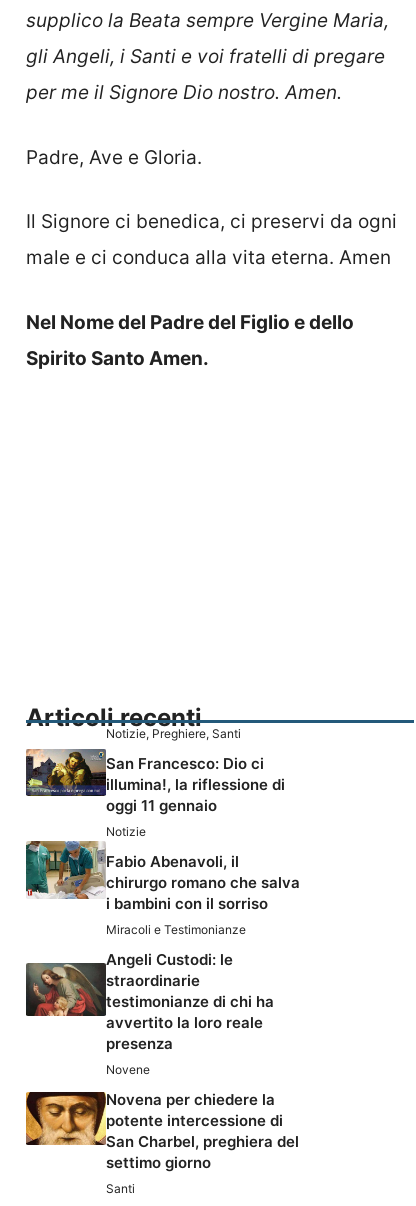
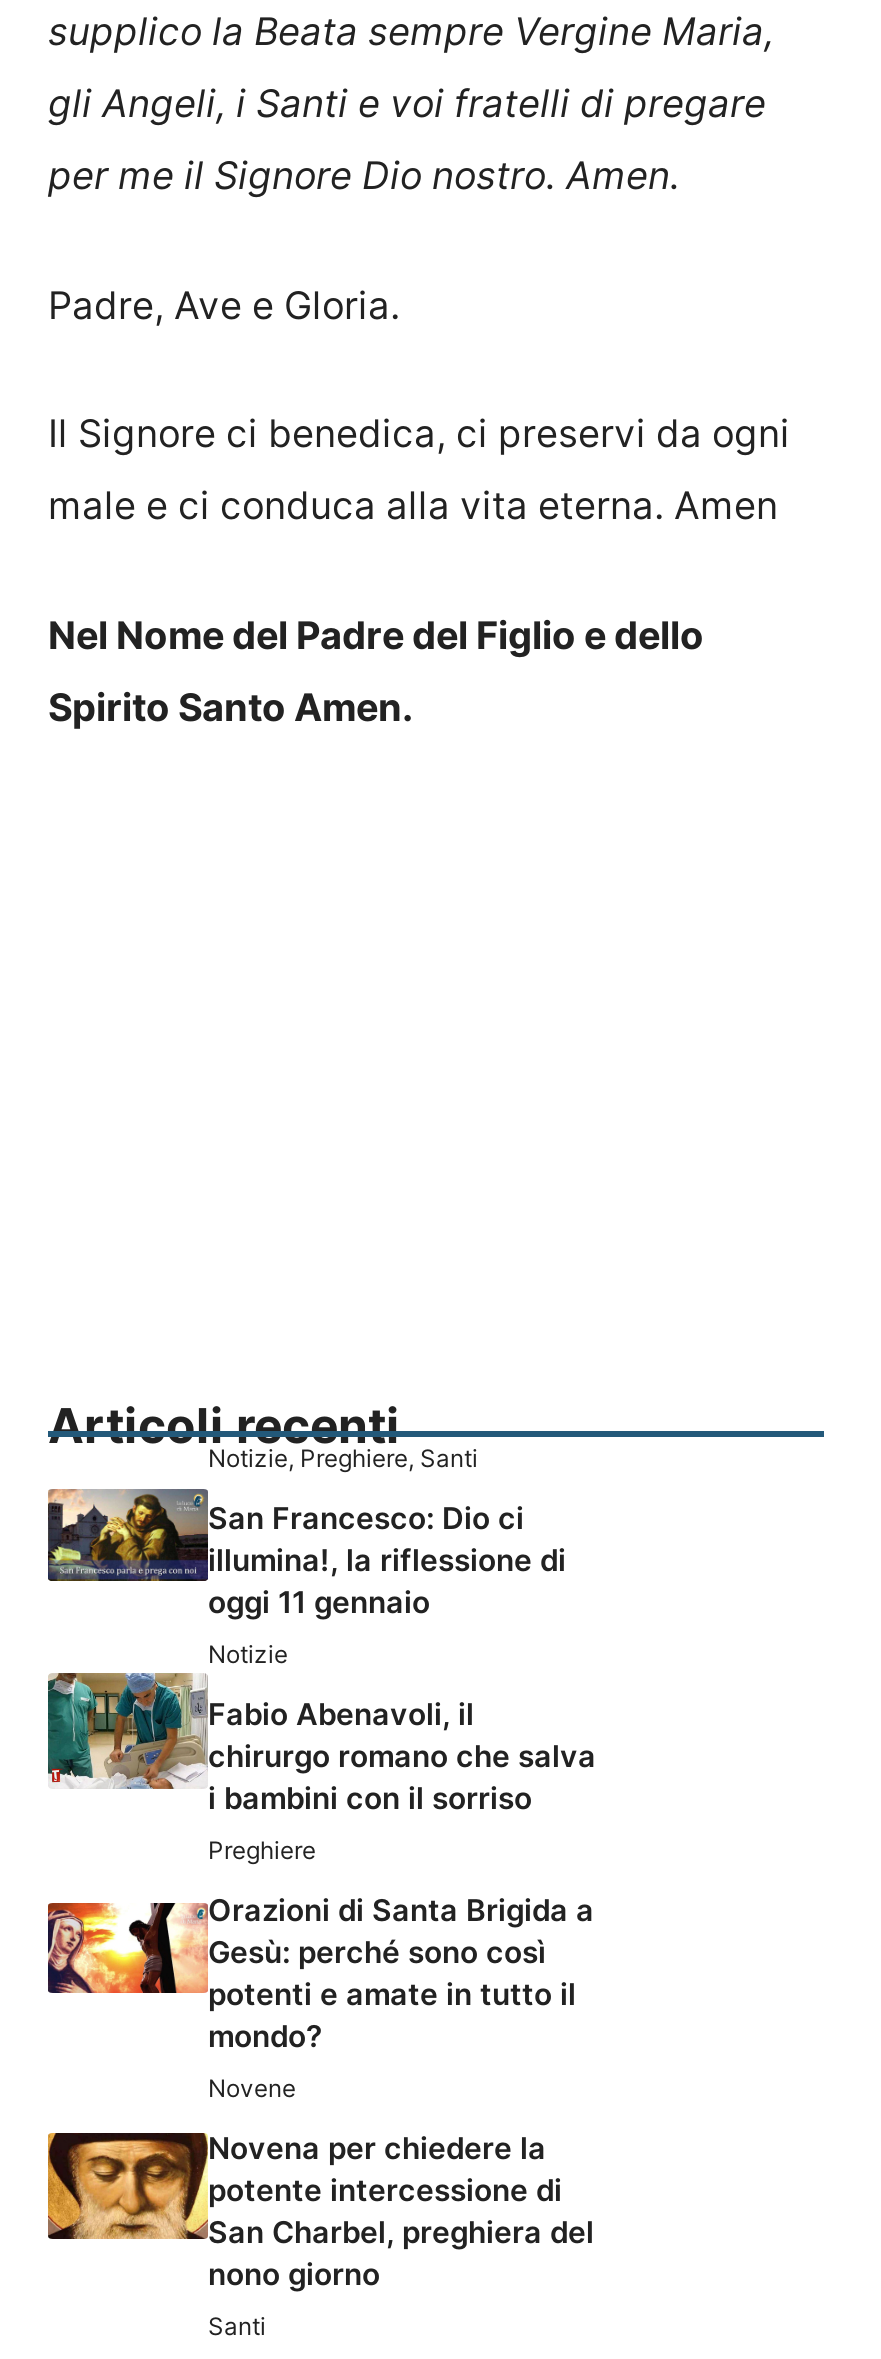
[106,922,246,937] Miracoli e Testimonianze -> [208,1835,316,1865] Preghiere
[26,950,274,1053] [image] | Angeli Custodi: le | straordinarie | testimonianze di chi ha | avvertito la loro reale | presenza -> [46,1891,594,2055] [image] | Orazioni di Santa Brigida a | Gesù: perché sono così | potenti e amate in tutto il | mondo?
[106,1153,211,1172] settimo giorno -> [208,2255,380,2293] nono giorno

